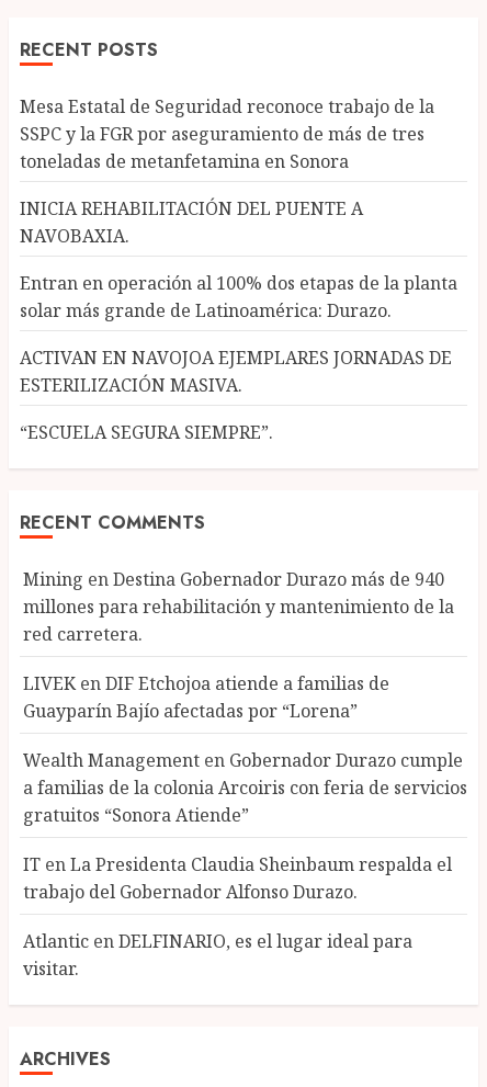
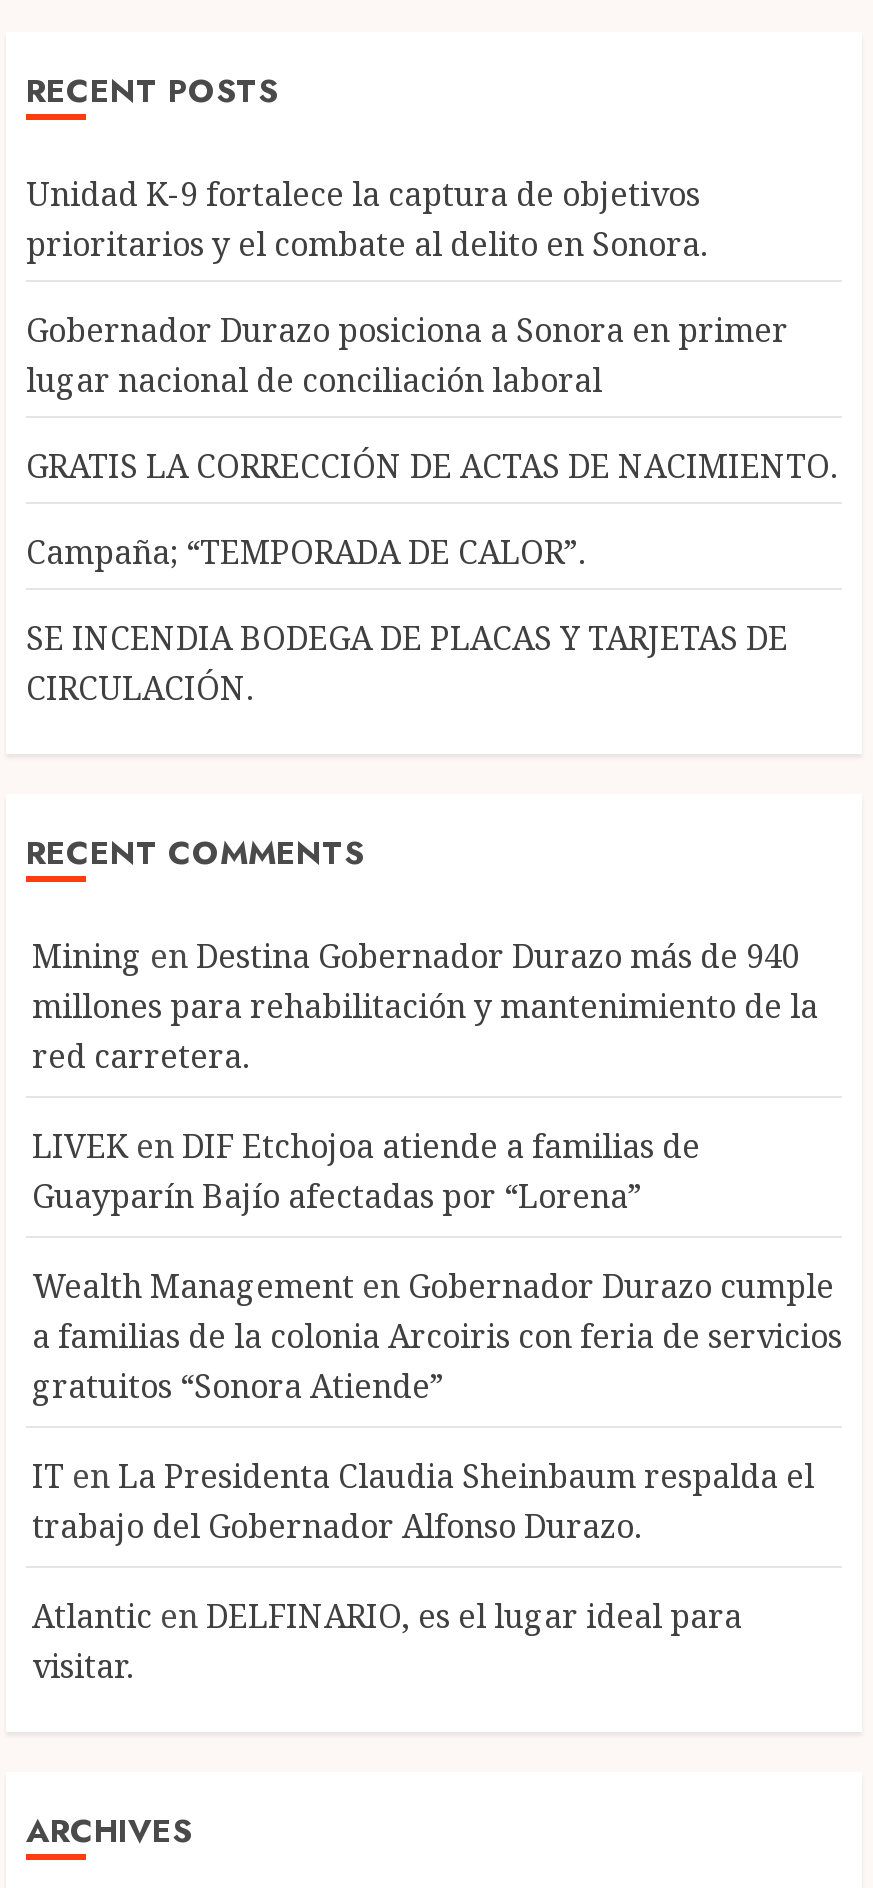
[20,94,434,173] Mesa Estatal de Seguridad reconoce trabajo de la | SSPC y la FGR por aseguramiento de más de tres | toneladas de metanfetamina en Sonora -> [26,172,708,266] Unidad K-9 fortalece la captura de objetivos | prioritarios y el combate al delito en Sonora.
[20,196,363,248] INICIA REHABILITACIÓN DEL PUENTE A | NAVOBAXIA. -> [26,308,788,402] Gobernador Durazo posiciona a Sonora en primer | lugar nacional de conciliación laboral
[20,271,457,322] Entran en operación al 100% dos etapas de la planta | solar más grande de Latinoamérica: Durazo. -> [26,444,838,488] GRATIS LA CORRECCIÓN DE ACTAS DE NACIMIENTO.
[20,346,452,397] ACTIVAN EN NAVOJOA EJEMPLARES JORNADAS DE | ESTERILIZACIÓN MASIVA. -> [26,530,586,574] Campaña; “TEMPORADA DE CALOR”.
[20,420,273,444] “ESCUELA SEGURA SIEMPRE”. -> [26,616,788,710] SE INCENDIA BODEGA DE PLACAS Y TARJETAS DE | CIRCULACIÓN.

